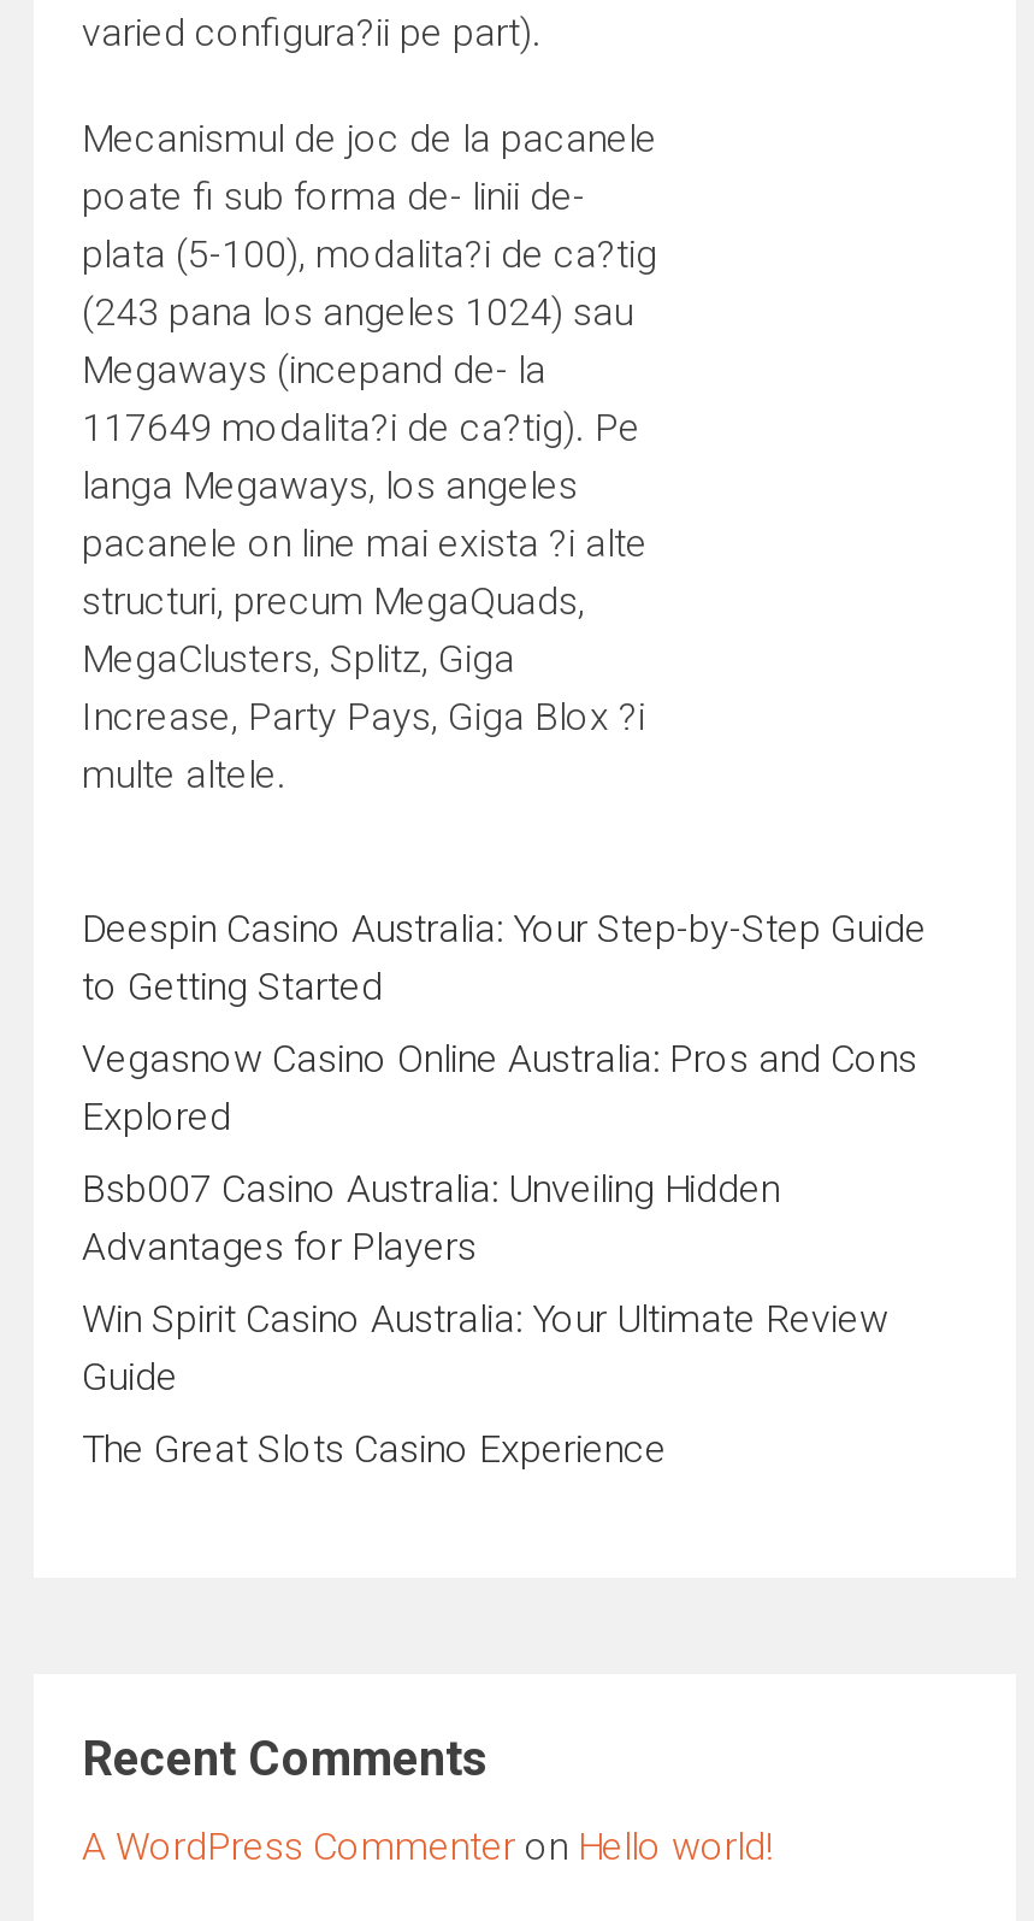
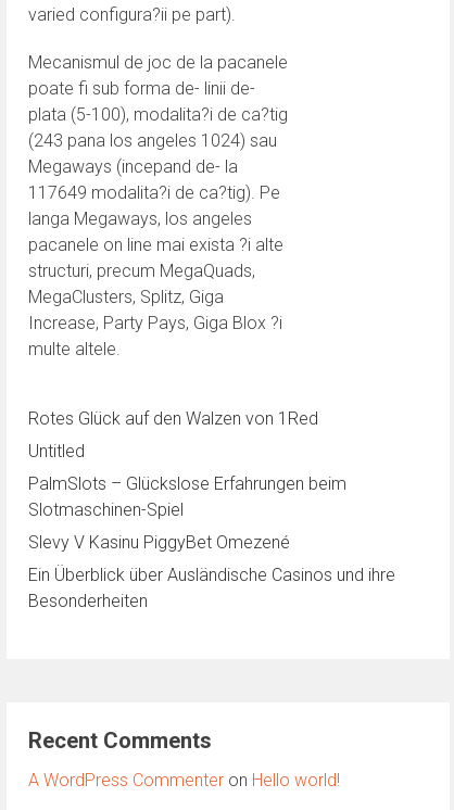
[82,906,927,1009] Deespin Casino Australia: Your Step-by-Step Guide | to Getting Started -> [28,408,318,429] Rotes Glück auf den Walzen von 1Red
[82,1036,917,1139] Vegasnow Casino Online Australia: Pros and Cons | Explored -> [28,441,85,461] Untitled
[82,1166,780,1269] Bsb007 Casino Australia: Unveiling Hidden | Advantages for Players -> [28,473,346,520] PalmSlots – Glückslose Erfahrungen beim | Slotmaschinen-Spiel
[82,1296,888,1399] Win Spirit Casino Australia: Your Ultimate Review | Guide -> [28,532,290,553] Slevy V Kasinu PiggyBet Omezené
[82,1426,667,1472] The Great Slots Casino Experience -> [28,565,395,611] Ein Überblick über Ausländische Casinos und ihre | Besonderheiten

